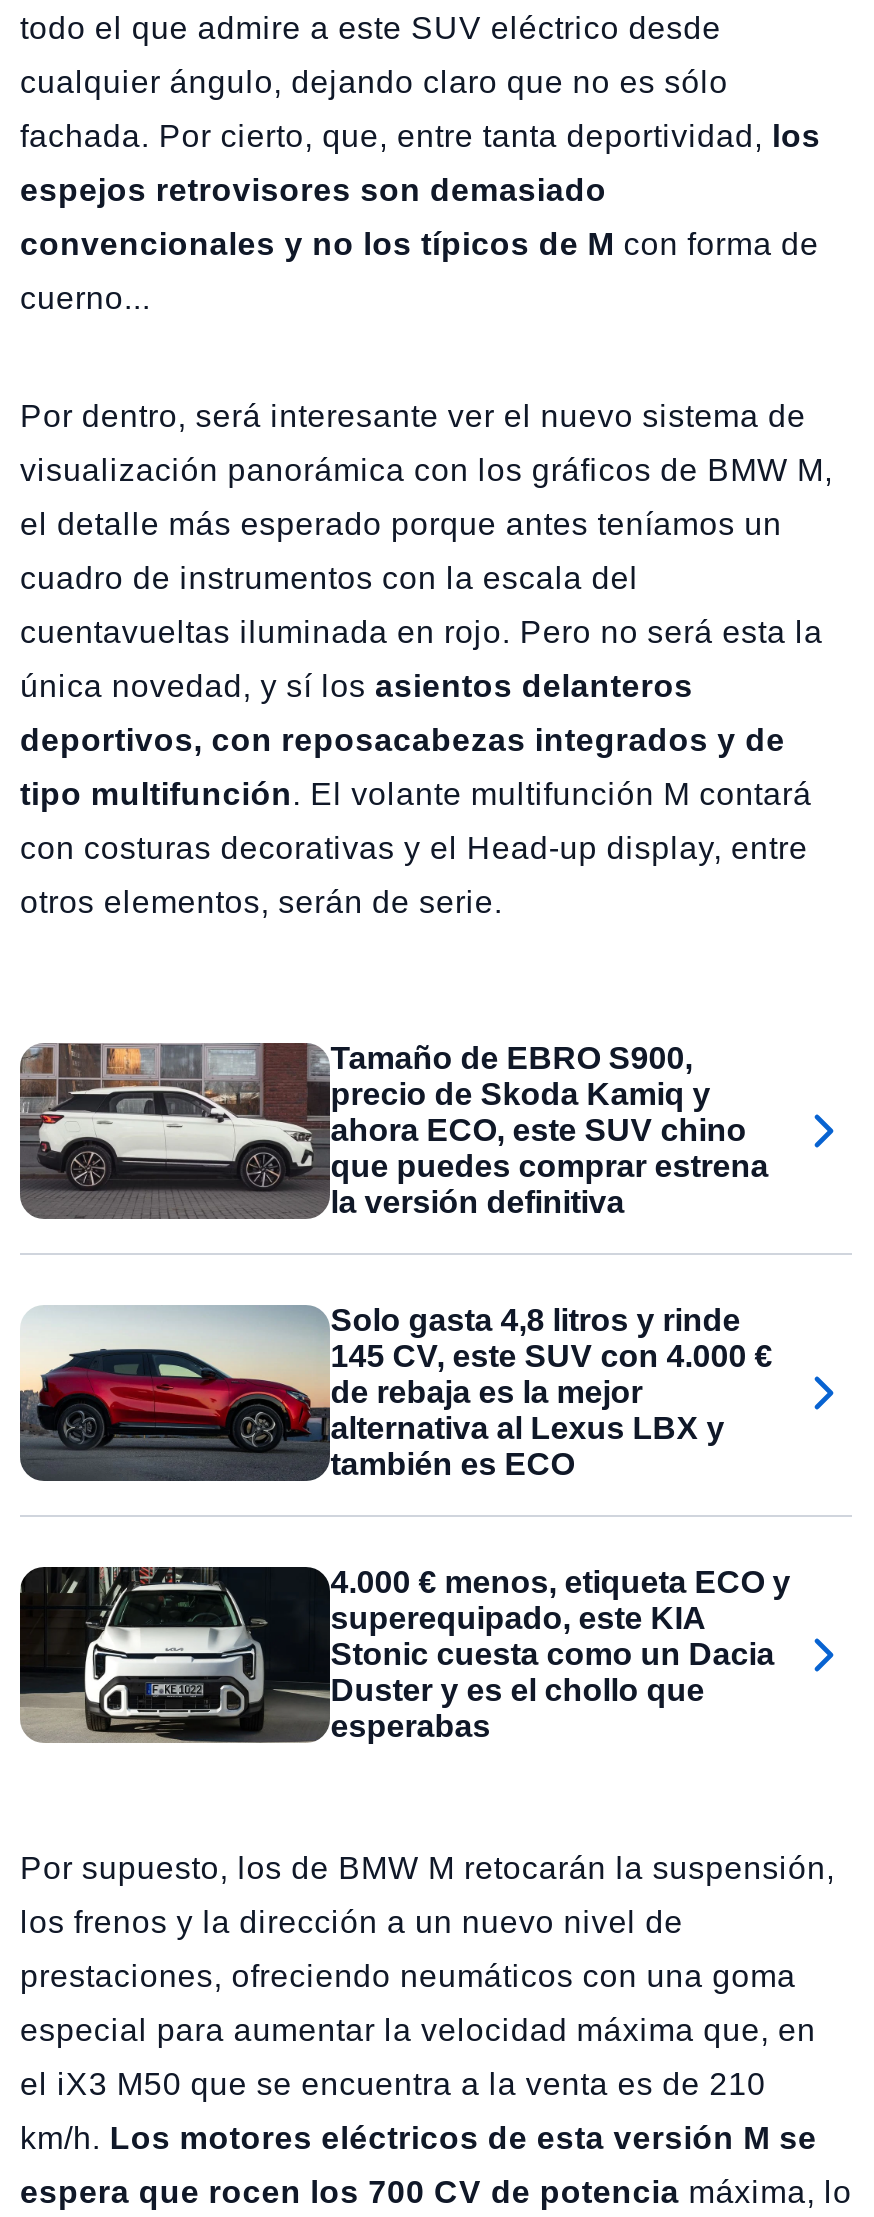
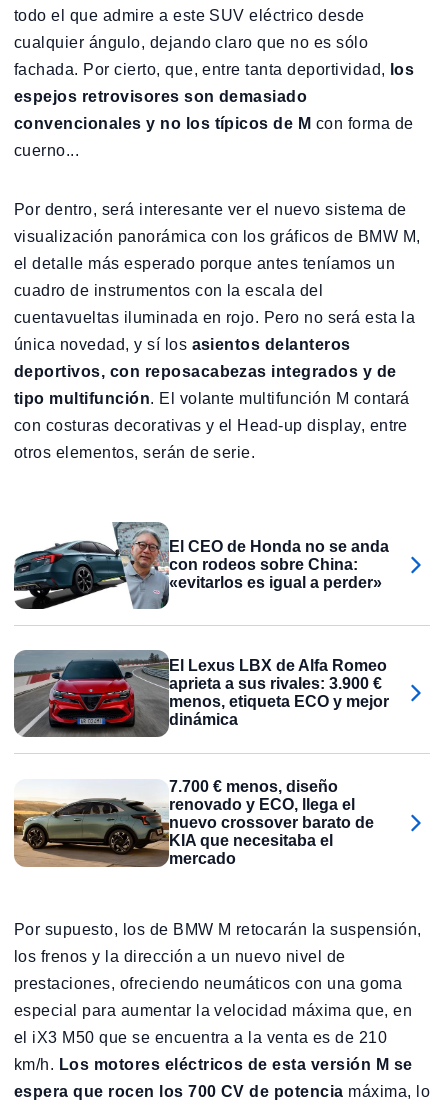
[18,1040,768,1221] [image] | Tamaño de EBRO S900, | precio de Skoda Kamiq y | ahora ECO, este SUV chino | que puedes comprar estrena | la versión definitiva -> [14,522,389,610] [image] | El CEO de Honda no se anda | con rodeos sobre China: | «evitarlos es igual a perder»
[22,1302,772,1480] [image] | Solo gasta 4,8 litros y rinde | 145 CV, este SUV con 4.000 € | de rebaja es la mejor | alternativa al Lexus LBX y | también es ECO -> [13,649,389,737] [image] | El Lexus LBX de Alfa Romeo | aprieta a sus rivales: 3.900 € | menos, etiqueta ECO y mejor | dinámica
[18,1564,790,1743] [image] | 4.000 € menos, etiqueta ECO y | superequipado, este KIA | Stonic cuesta como un Dacia | Duster y es el chollo que | esperabas -> [13,778,374,867] [image] | 7.700 € menos, diseño | renovado y ECO, llega el | nuevo crossover barato de | KIA que necesitaba el | mercado

